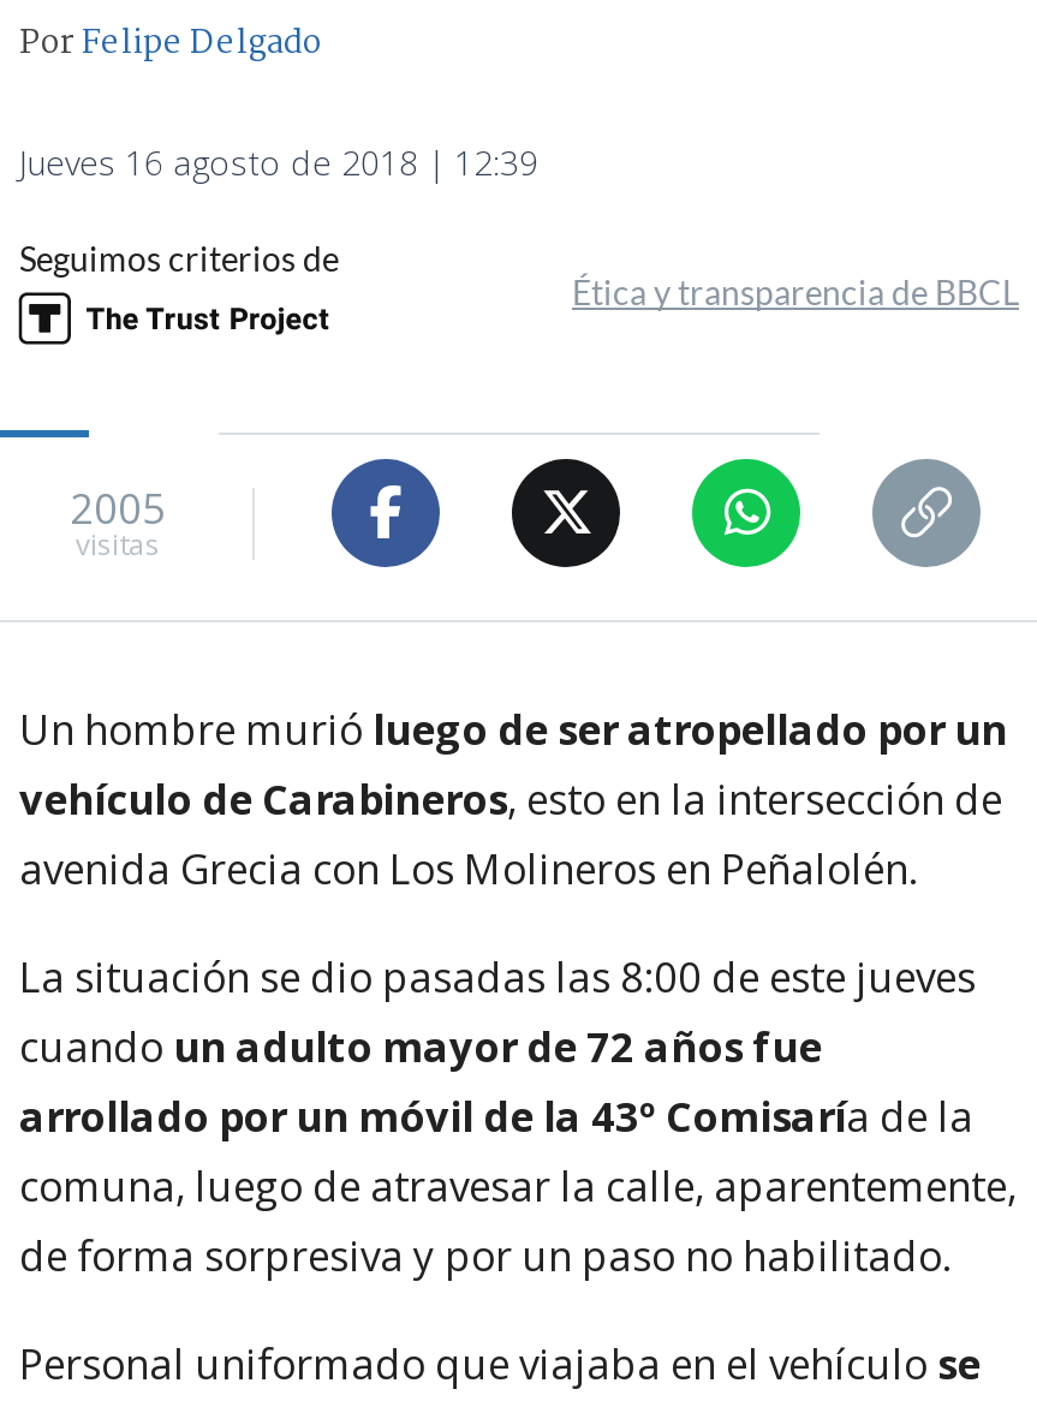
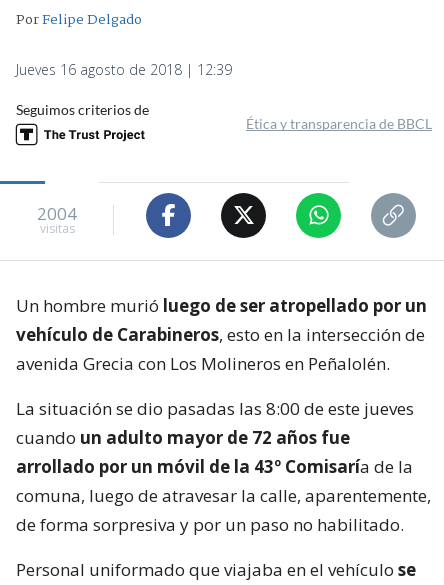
[70,481,166,537] 2005 -> [37,202,77,225] 2004

